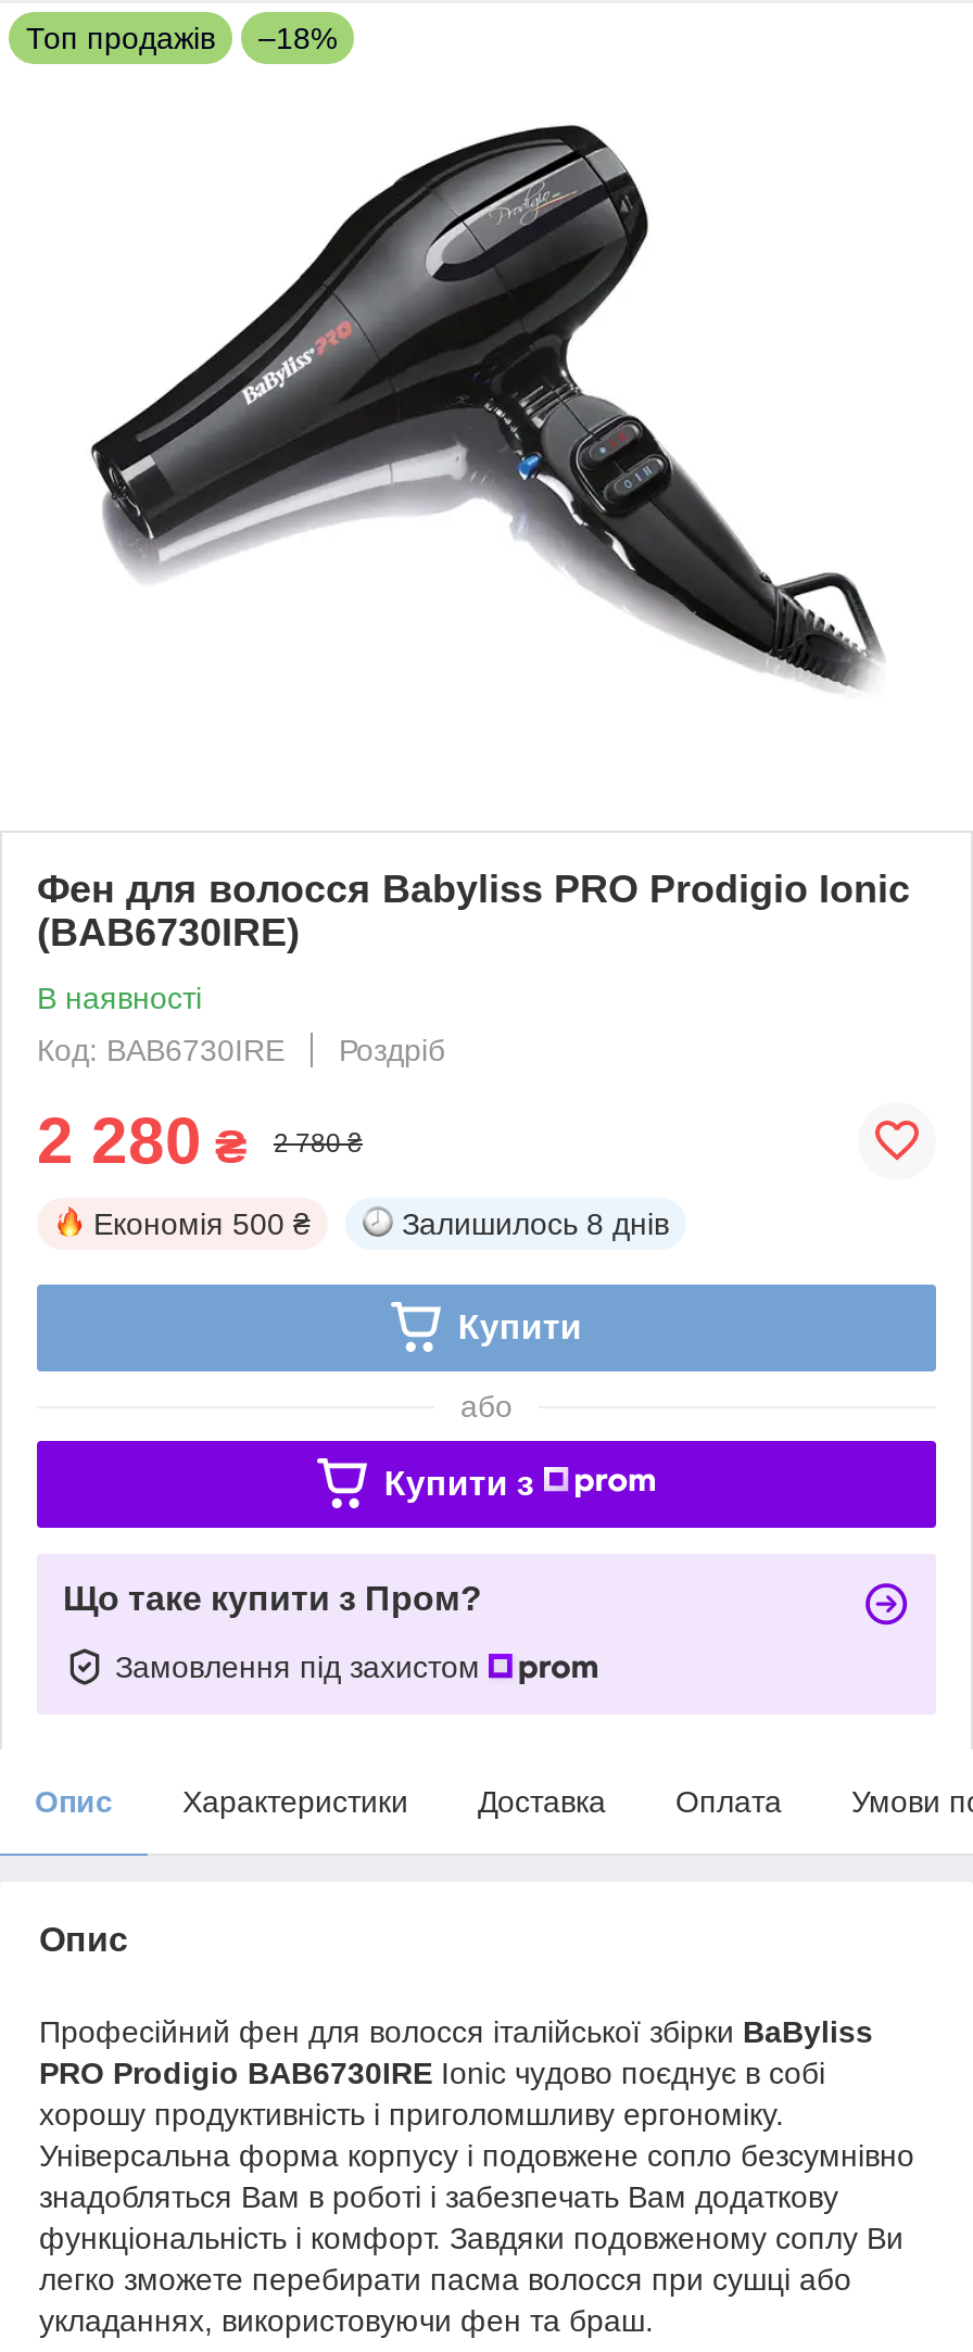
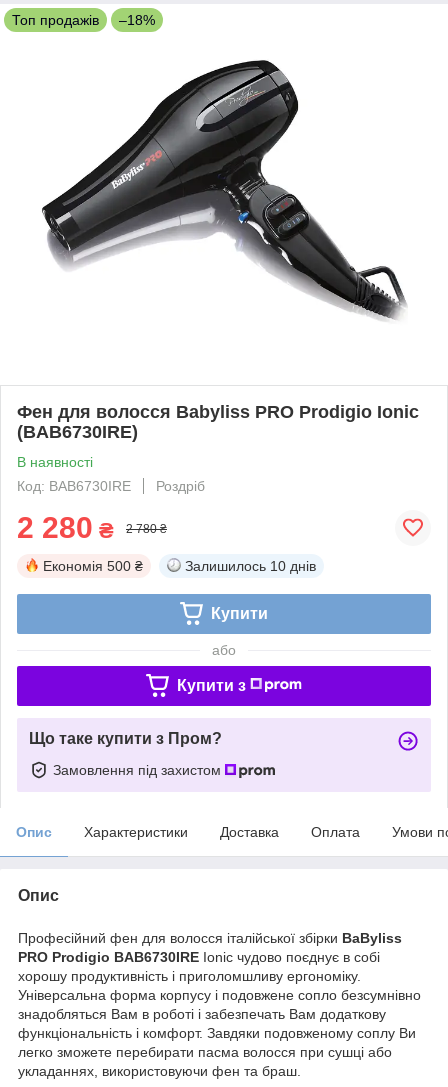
[402,1206,669,1241] Залишилось 8 днів -> [185,558,316,574] Залишилось 10 днів

